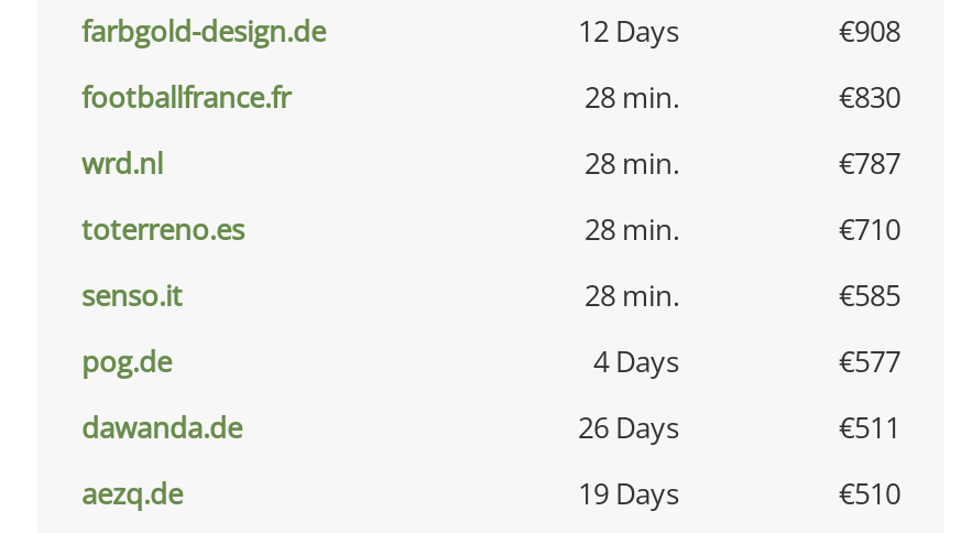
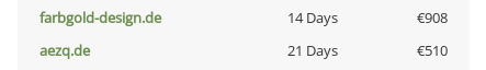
[578,11,679,51] 12 Days -> [287,8,337,27] 14 Days
[81,77,900,447] footballfrance.fr | 28 min. | €830 | wrd.nl | 28 min. | €787 | toterreno.es | 28 min. | €710 | senso.it | 28 min. | €585 | pog.de | 4 Days | €577 | dawanda.de | 26 Days | €511 -> none
[578,474,679,513] 19 Days -> [287,40,337,60] 21 Days

